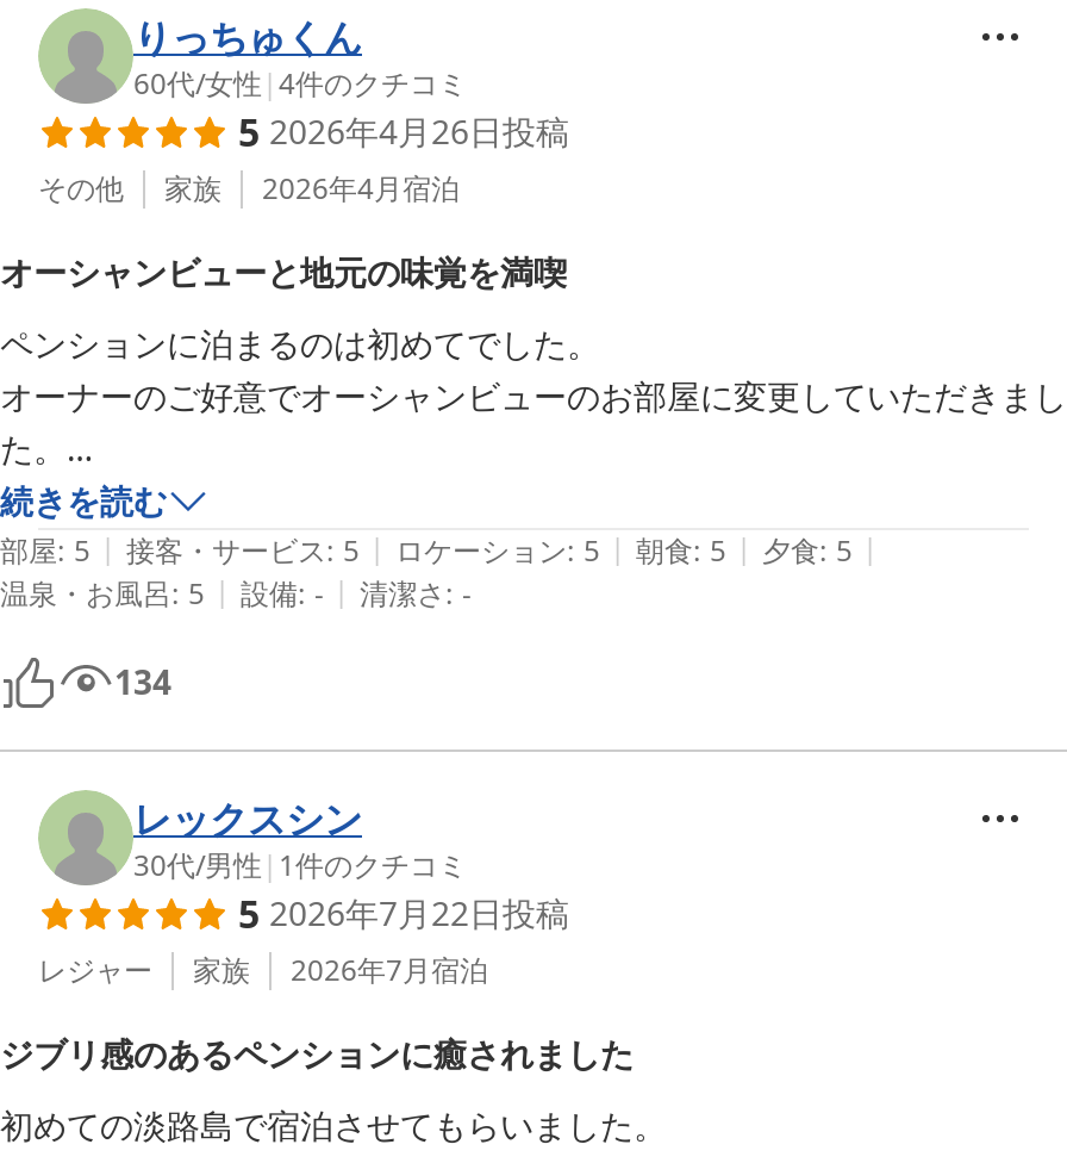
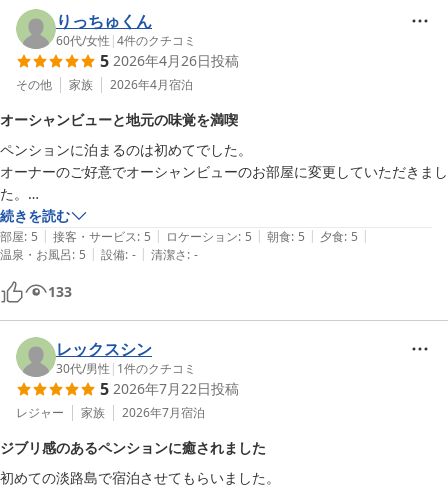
[114,659,171,704] 134 -> [48,282,72,301] 133

